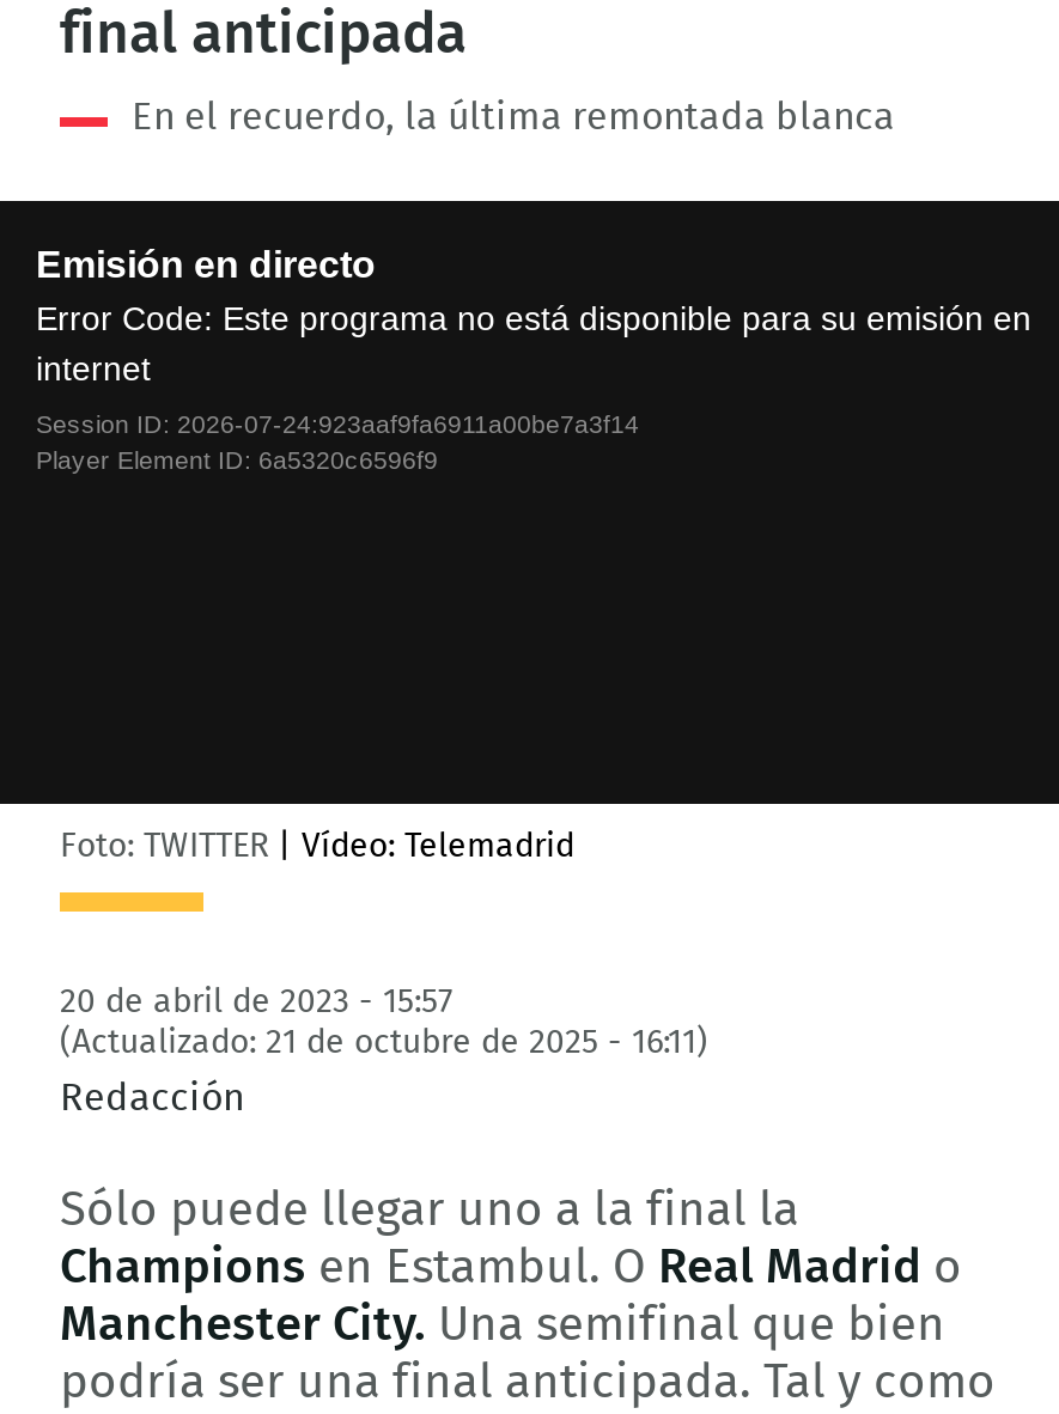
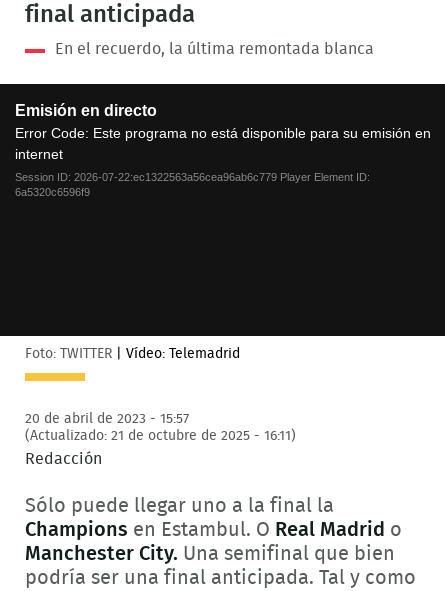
[36,410,639,474] Session ID: 2026-07-24:923aaf9fa6911a00be7a3f14 | Player Element ID: 6a5320c6596f9 -> [15,171,370,198] Session ID: 2026-07-22:ec1322563a56cea96ab6c779 Player Element ID: | 6a5320c6596f9

